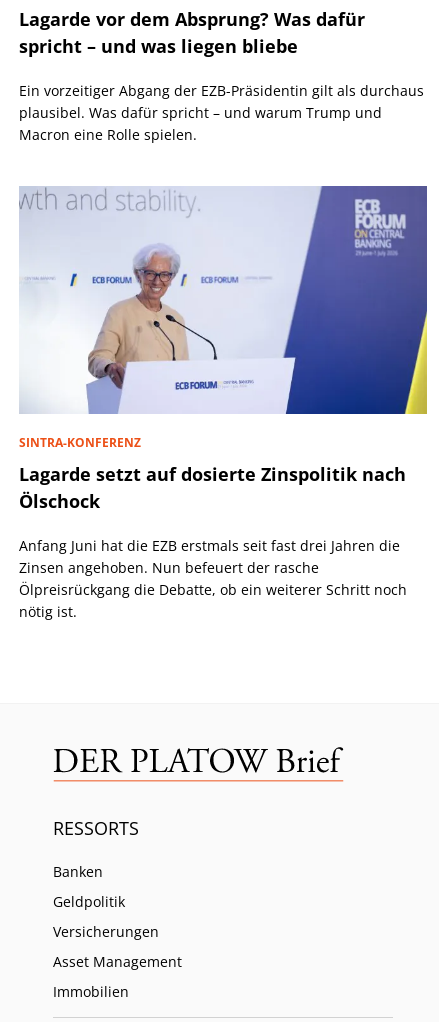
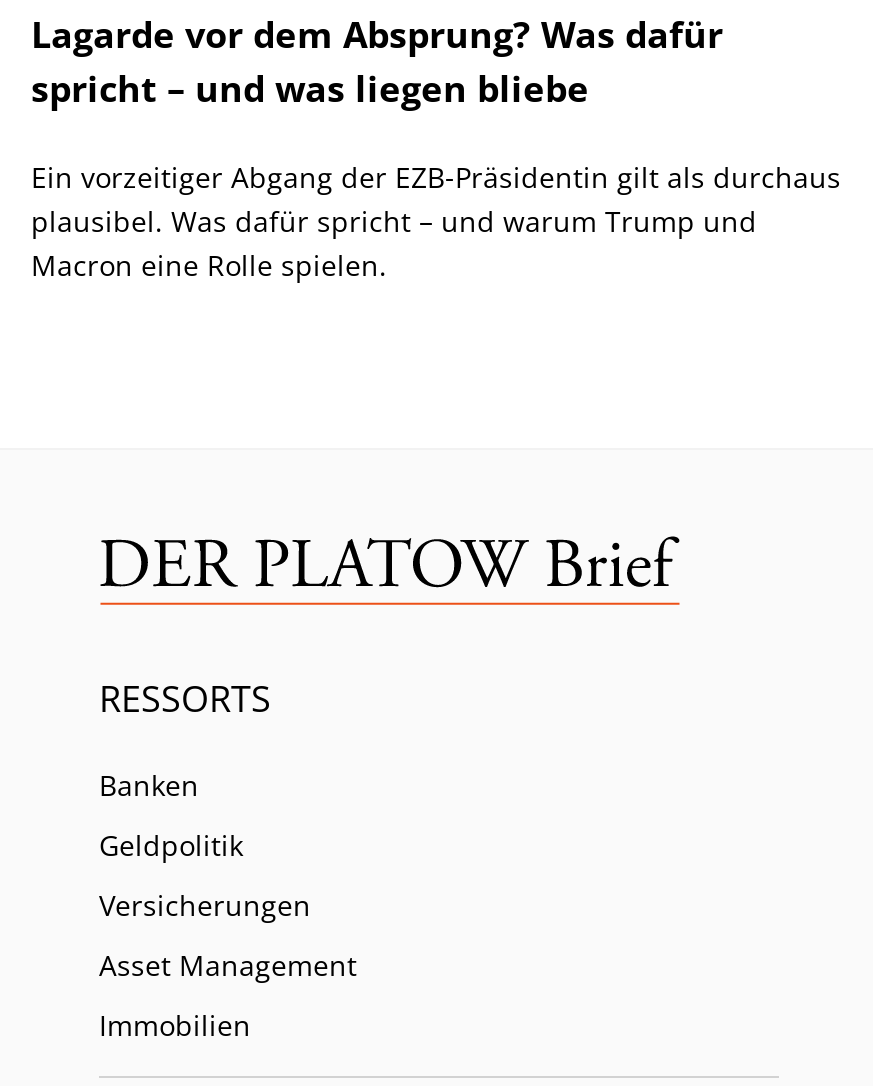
[18,185,428,621] [image] | SINTRA-KONFERENZ | Lagarde setzt auf dosierte Zinspolitik nach | Ölschock | Anfang Juni hat die EZB erstmals seit fast drei Jahren die | Zinsen angehoben. Nun befeuert der rasche | Ölpreisrückgang die Debatte, ob ein weiterer Schritt noch | nötig ist. -> none

